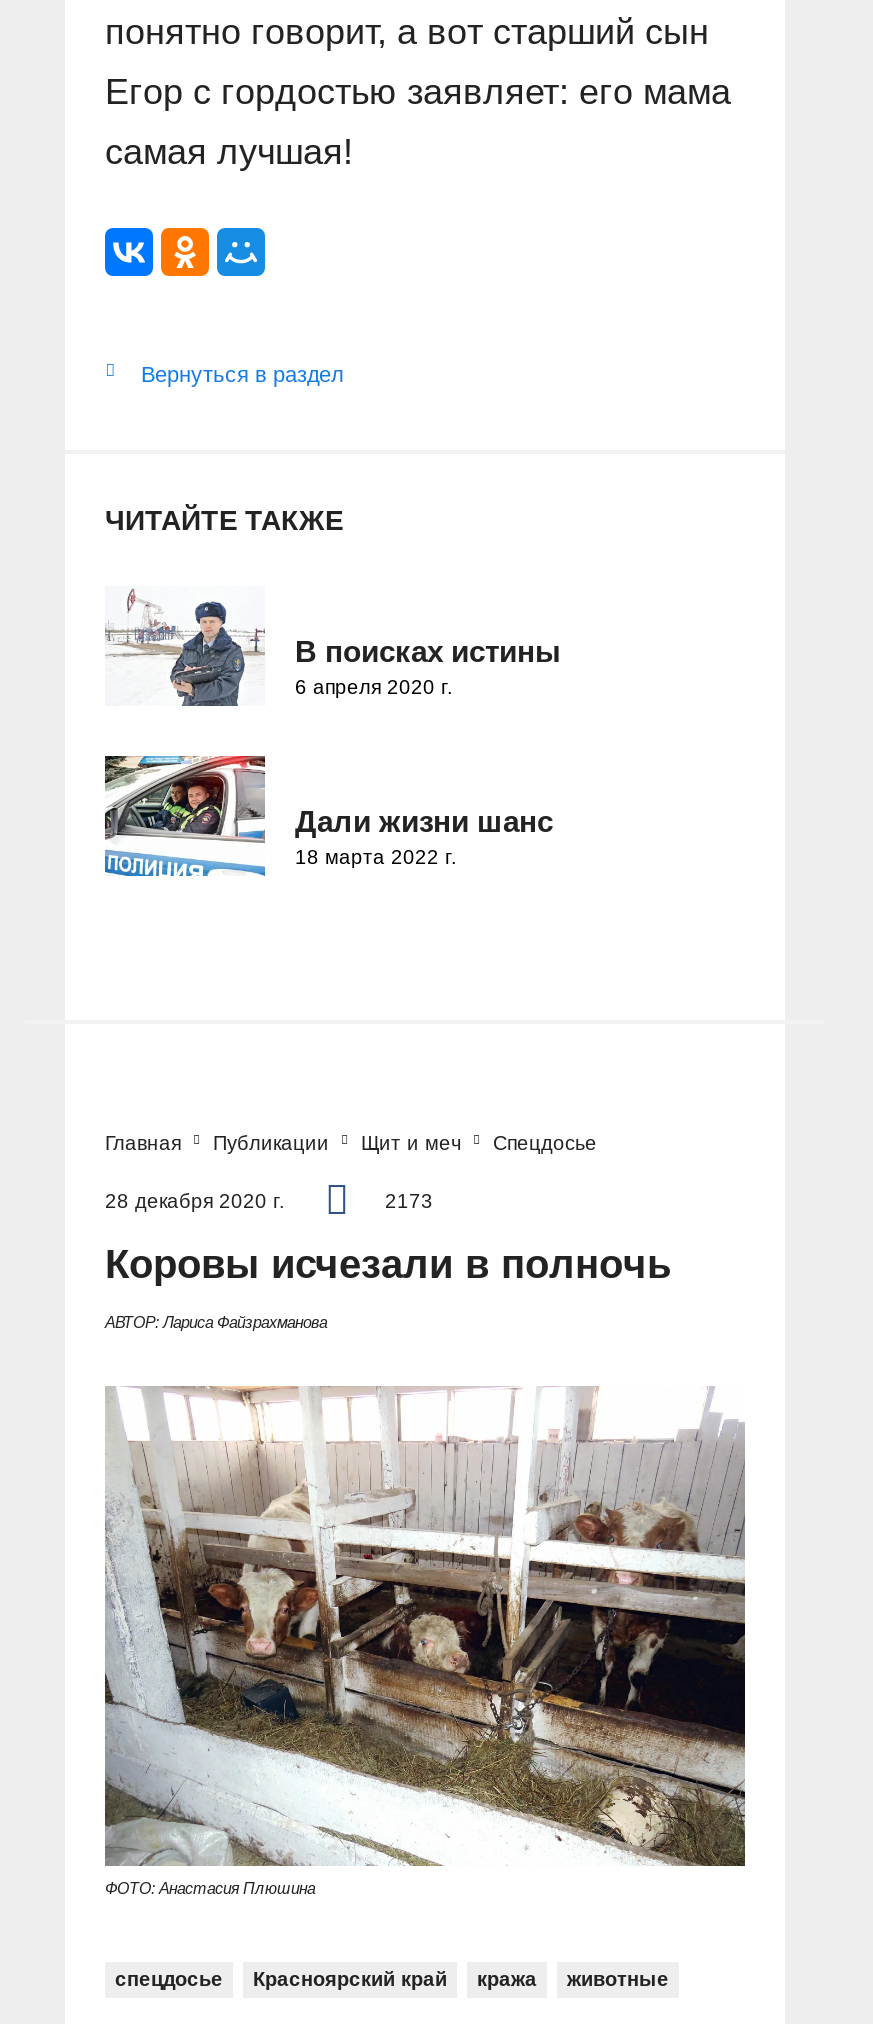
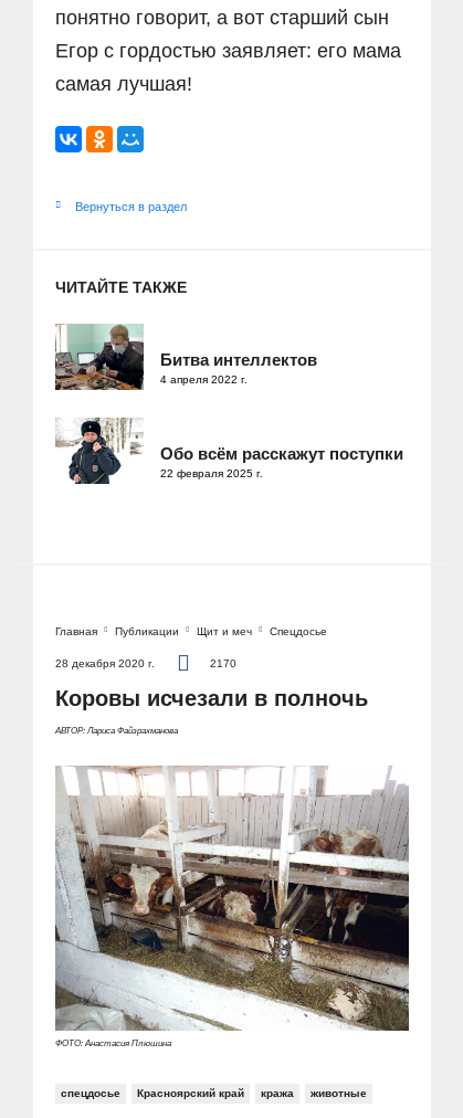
[105,588,561,706] [image] | В поисках истины | 6 апреля 2020 г. -> [54,324,317,391] [image] | Битва интеллектов | 4 апреля 2022 г.
[103,754,553,878] [image] | Дали жизни шанс | 18 марта 2022 г. -> [54,418,403,485] [image] | Обо всём расскажут поступки | 22 февраля 2025 г.
[385,1190,433,1212] 2173 -> [210,657,236,669] 2170

